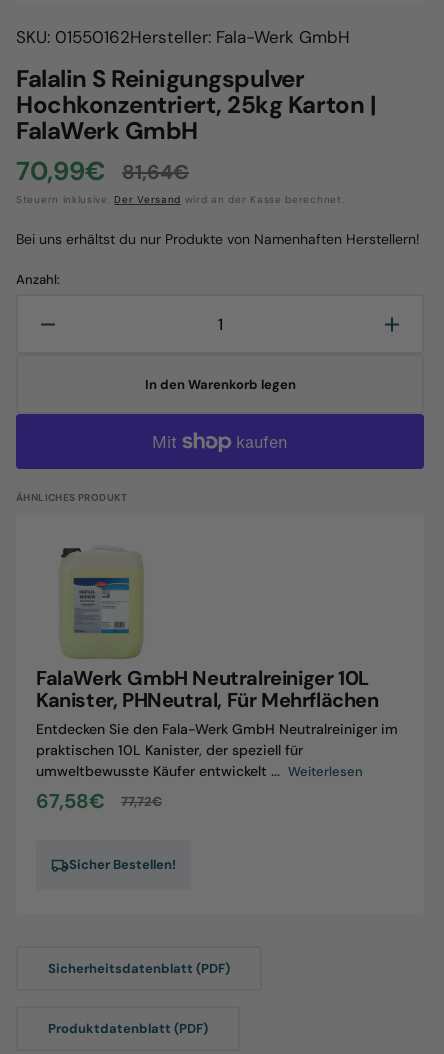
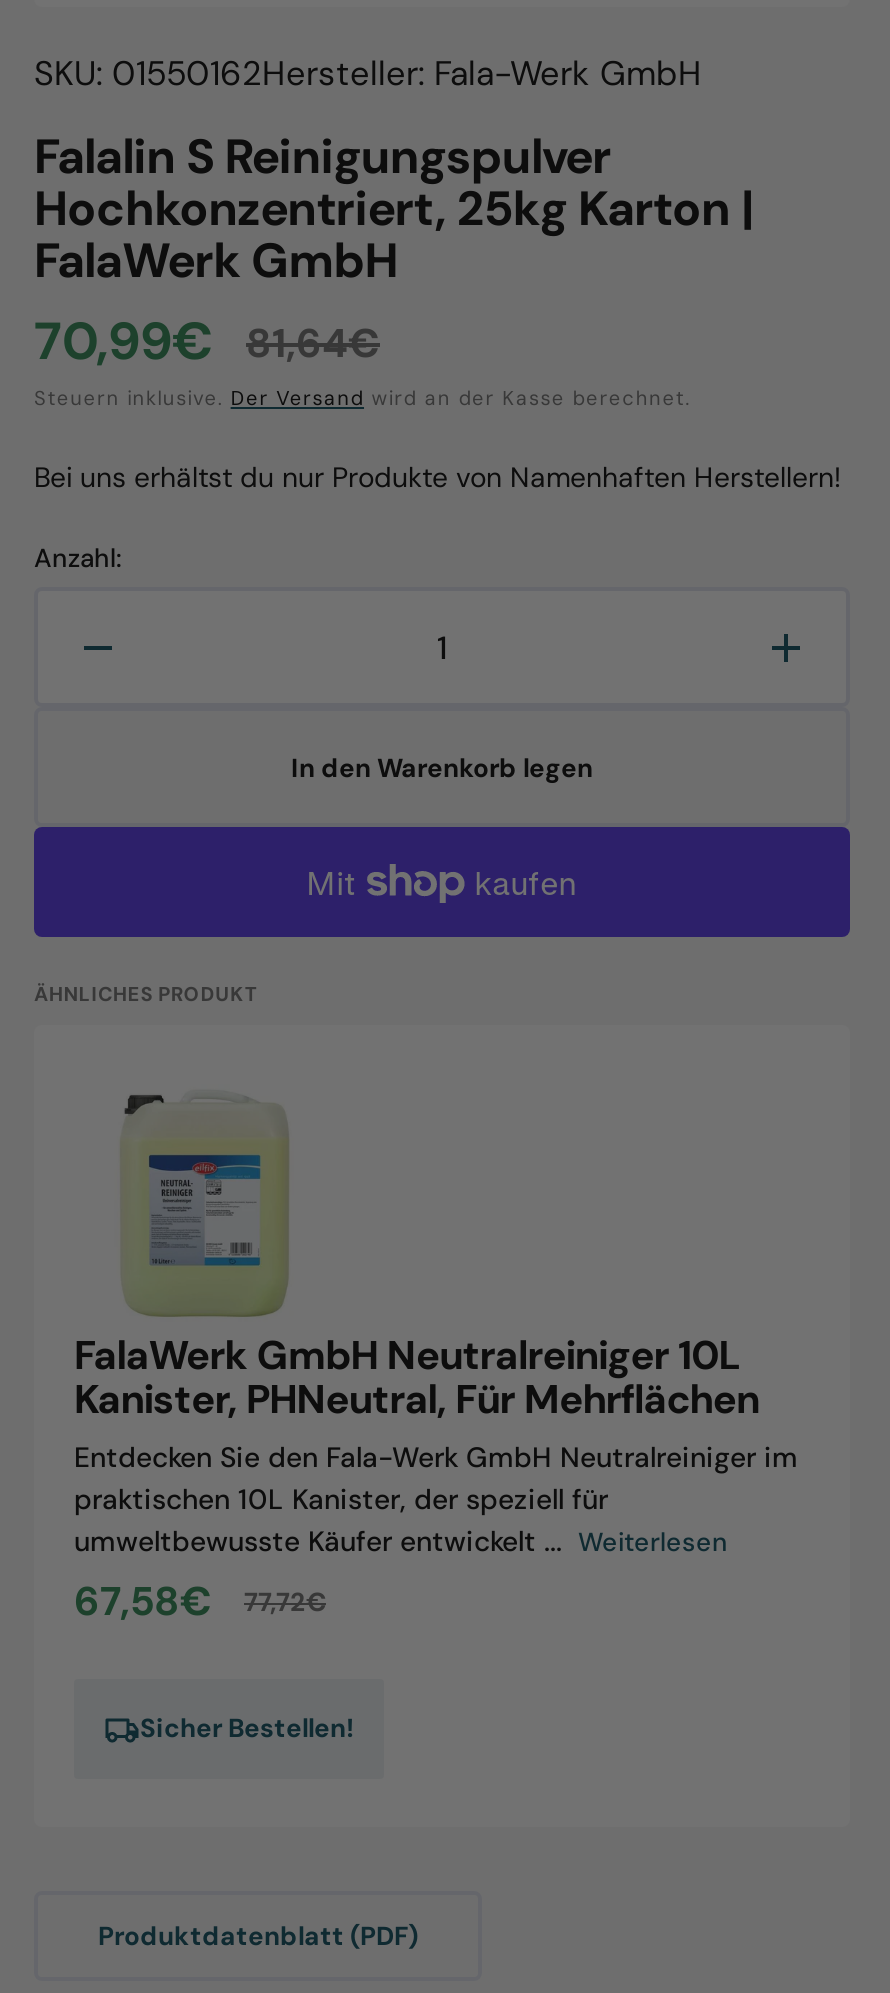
[48,960,230,977] Sicherheitsdatenblatt (PDF) -> none

